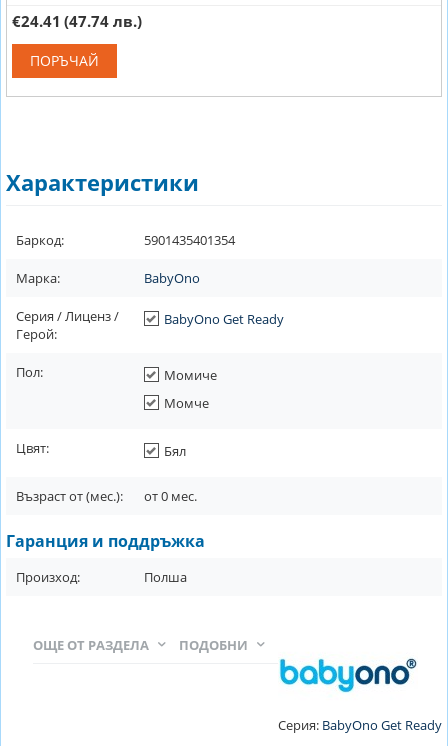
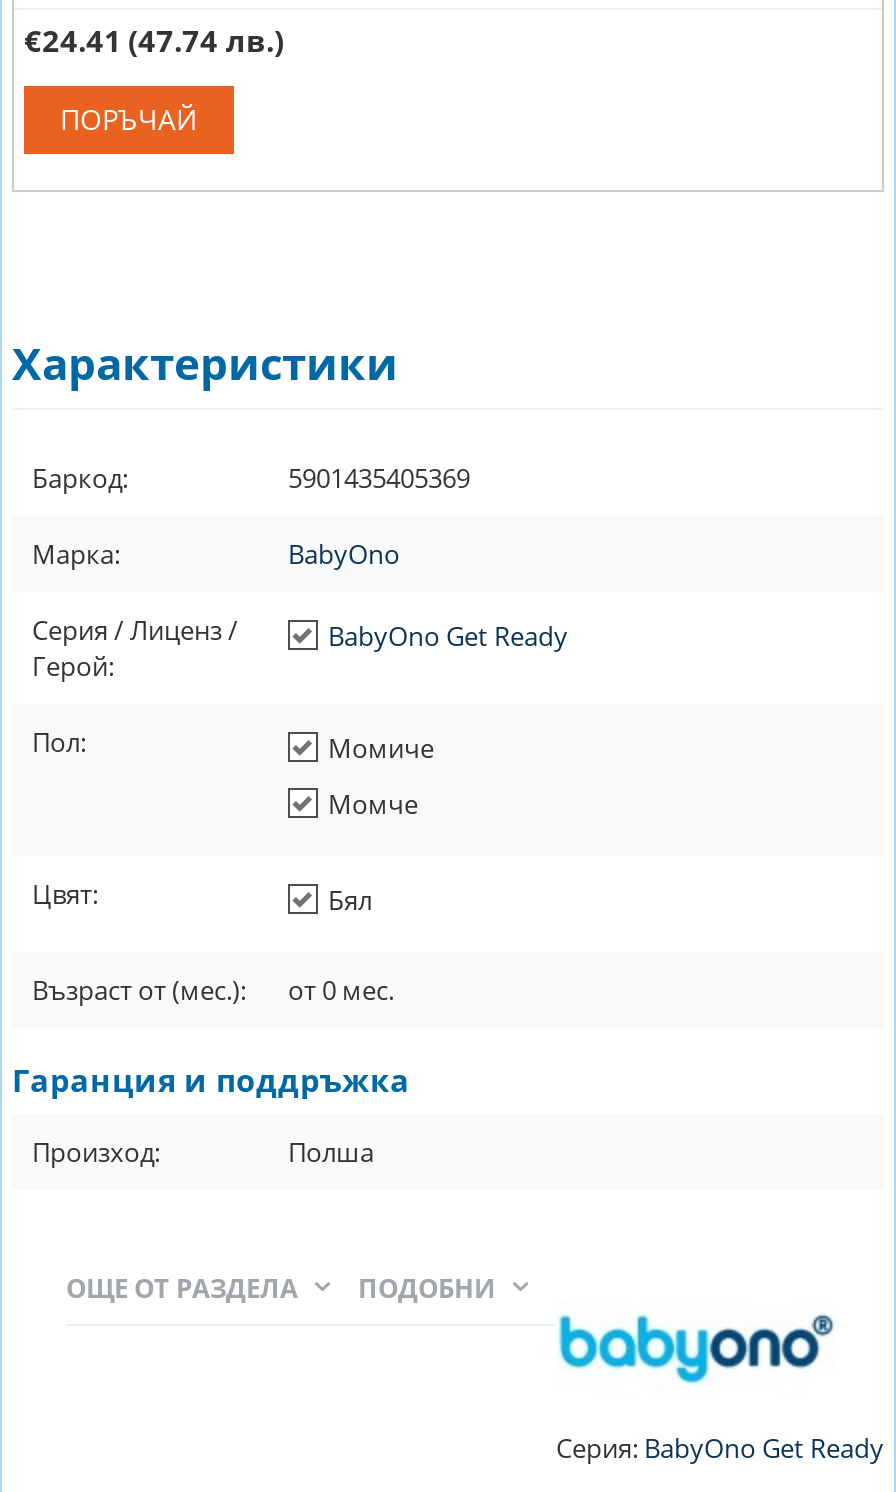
[144,231,235,249] 5901435401354 -> [288,459,470,495] 5901435405369

